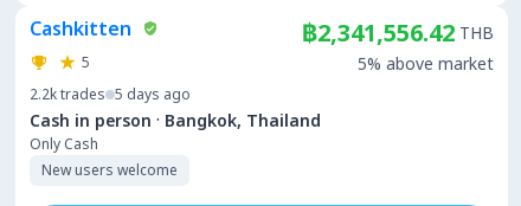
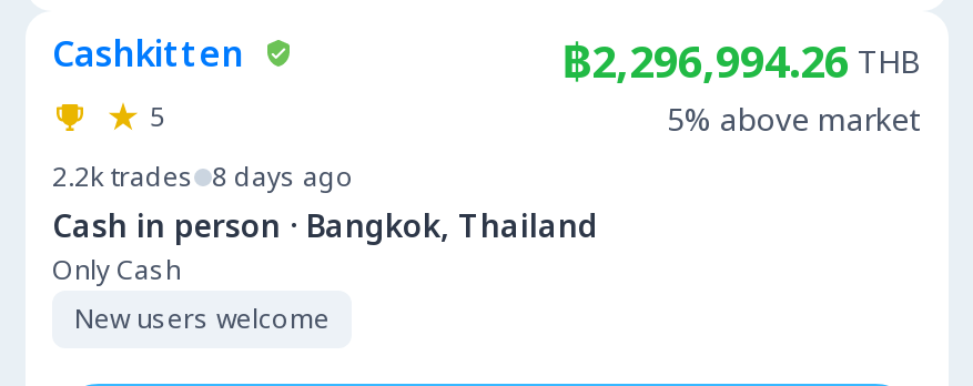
[302,17,494,49] ฿2,341,556.42 THB -> [562,31,922,91] ฿2,296,994.26 THB
[30,84,191,104] 2.2k trades 5 days ago -> [52,158,354,195] 2.2k trades 8 days ago

